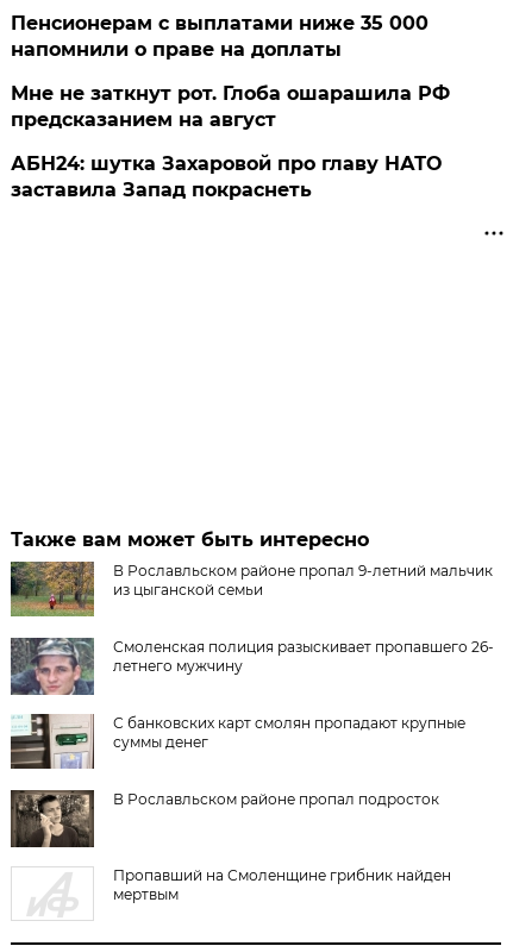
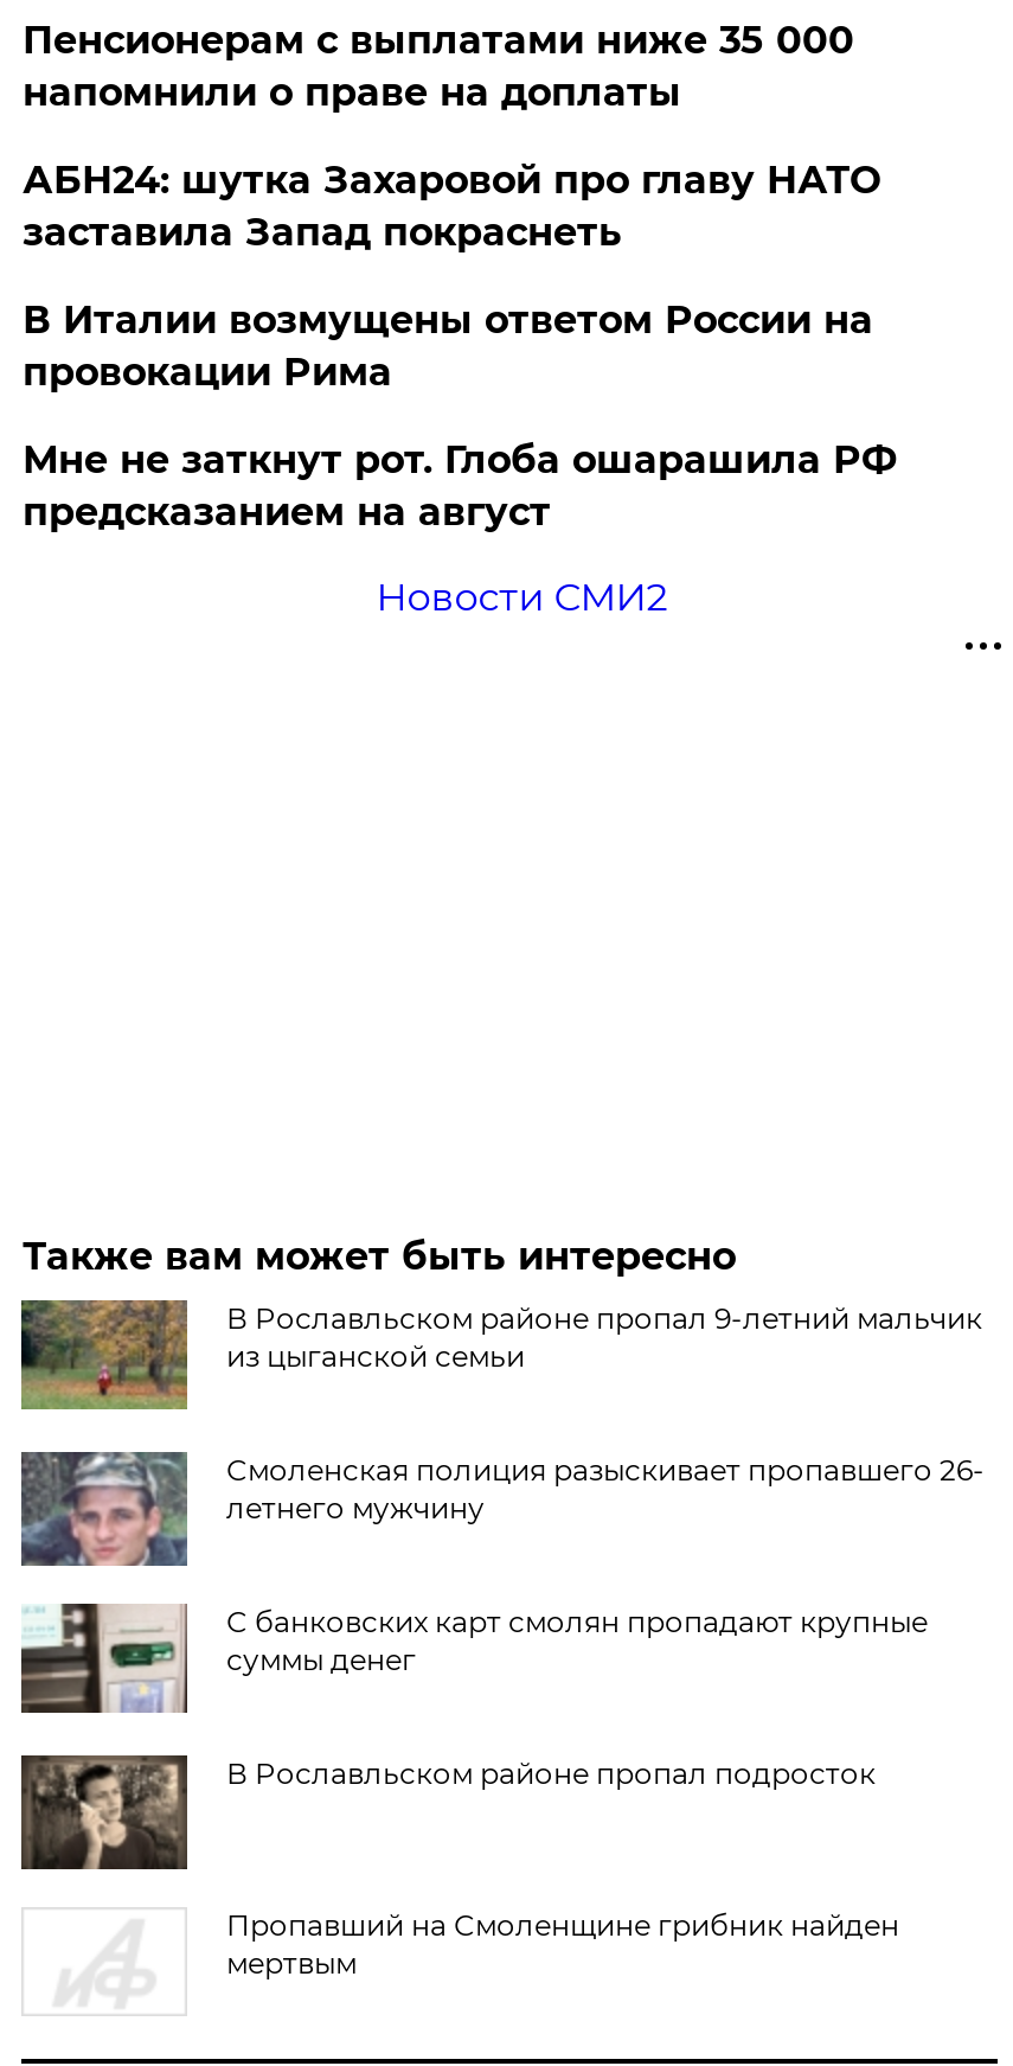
none -> [22,298,873,395] В Италии возмущены ответом России на | провокации Рима
moved [11,82,450,131] -> [22,437,897,535]: Мне не заткнут рот. Глоба ошарашила РФ | предсказанием на август
none -> [376,575,668,620] Новости СМИ2
moved [11,152,442,201] -> [22,158,880,255]: АБН24: шутка Захаровой про главу НАТО | заставила Запад покраснеть

